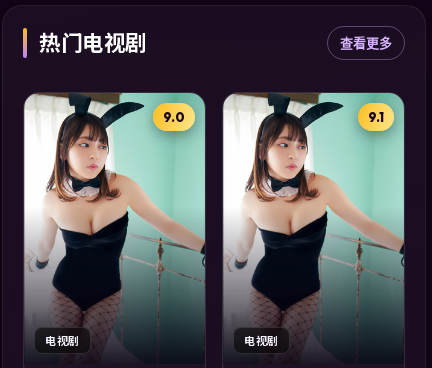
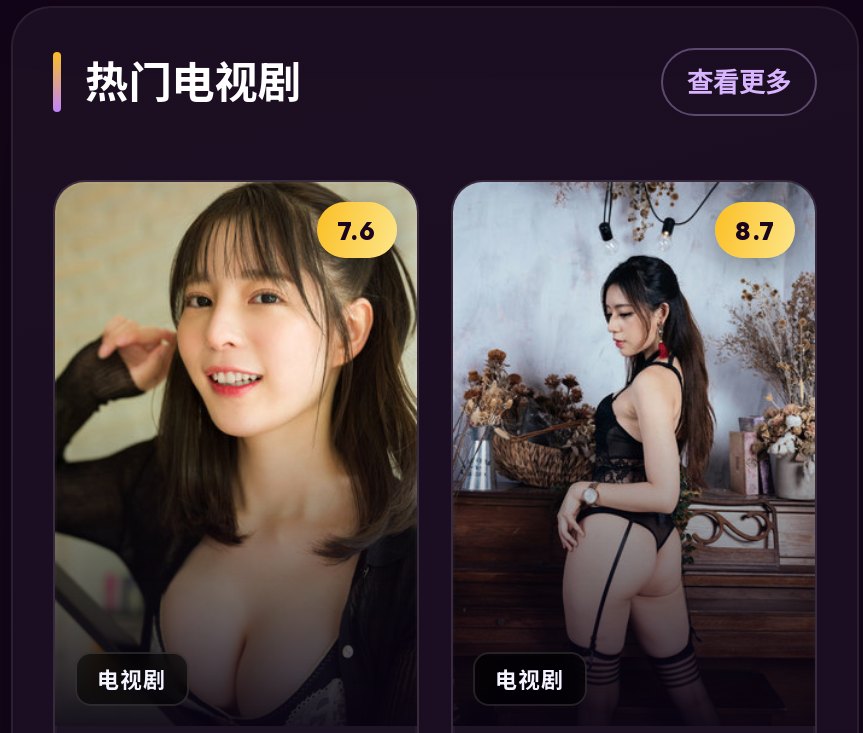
[23,92,206,345] [image] | 9.0 -> [53,180,419,712] [image] | 7.6
[222,92,405,356] [image] | 9.1 -> [453,180,817,710] [image] | 8.7

